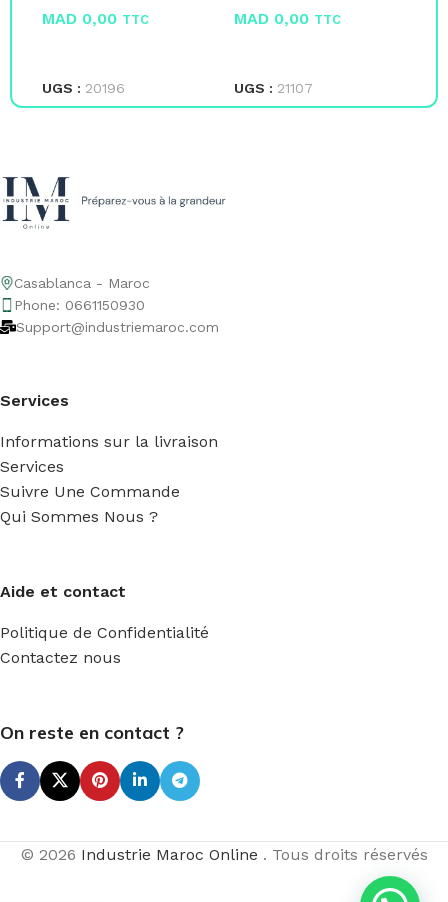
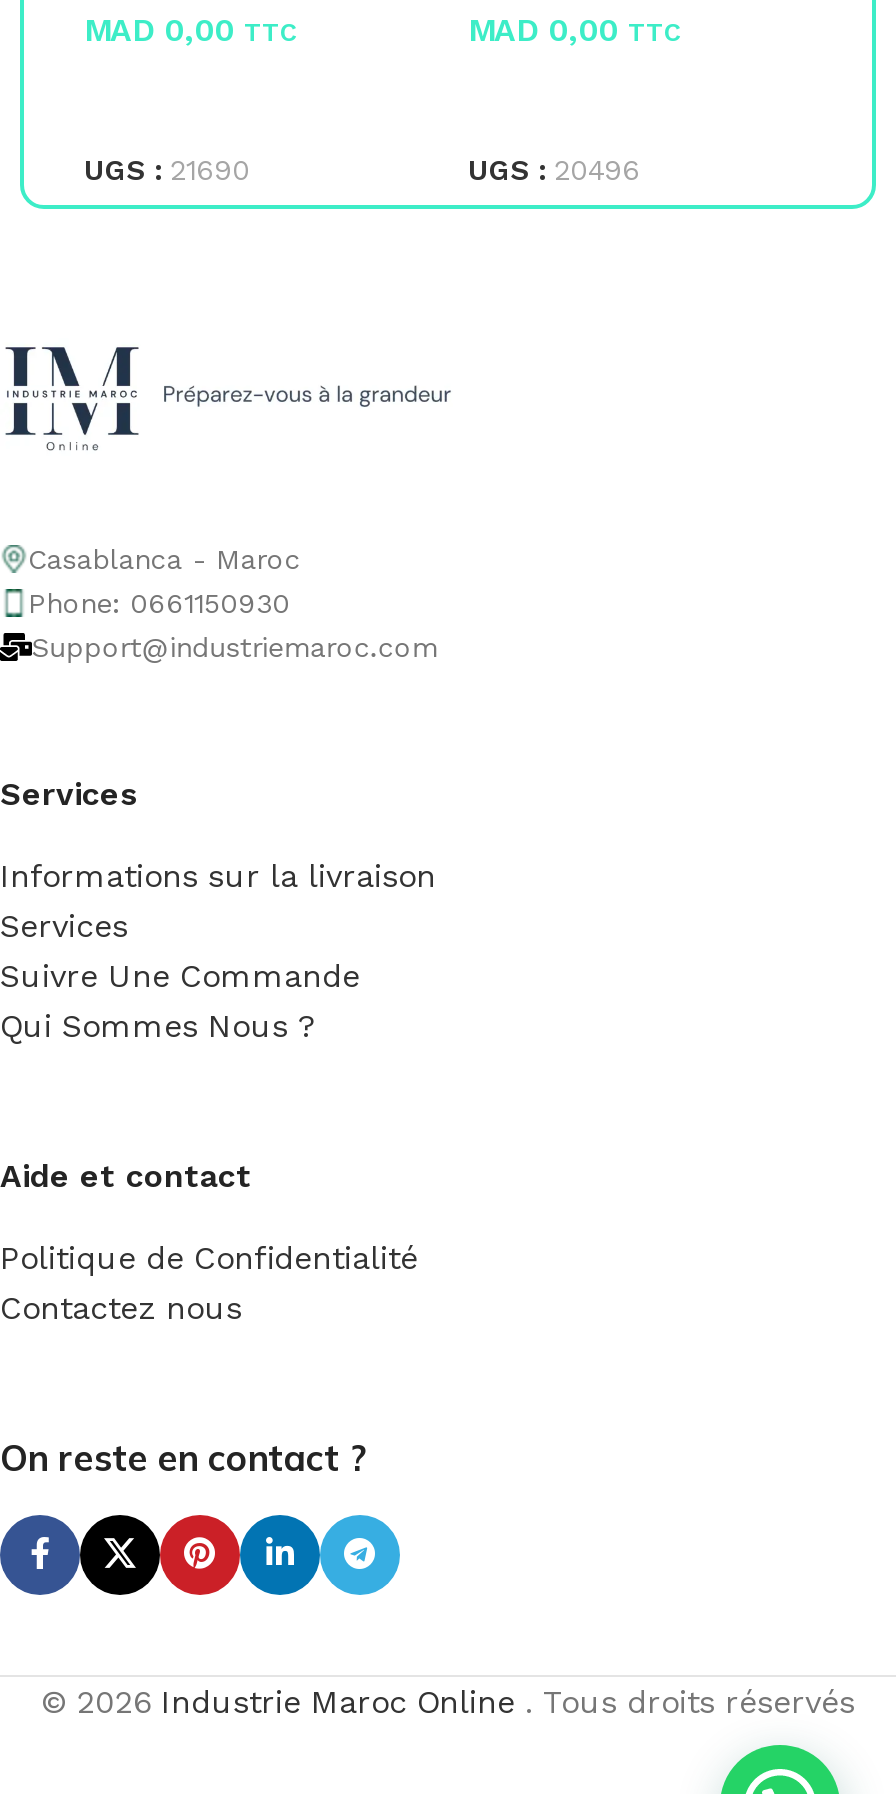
[42,80,125,96] UGS : 20196 -> [84,153,250,185] UGS : 21690
[234,80,313,96] UGS : 21107 -> [468,153,640,185] UGS : 20496

